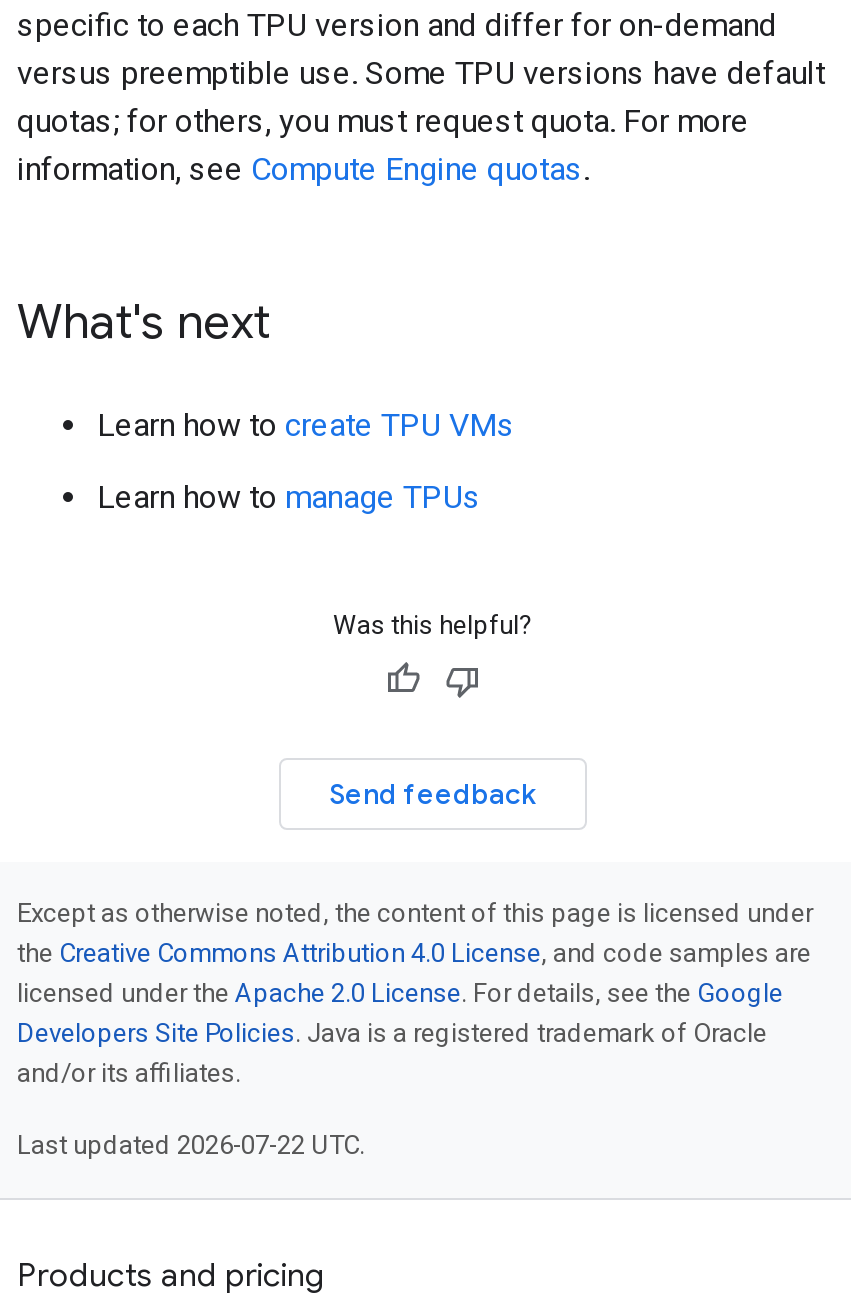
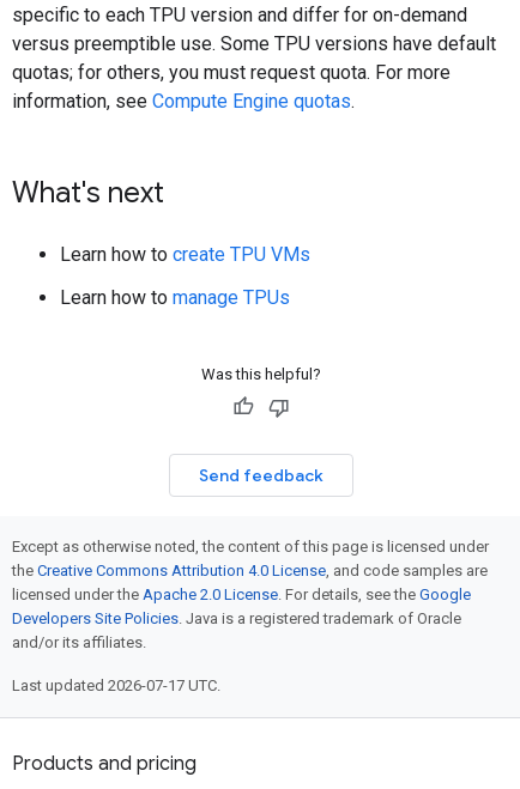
[17,1130,365,1160] Last updated 2026-07-22 UTC. -> [12,676,220,694] Last updated 2026-07-17 UTC.

